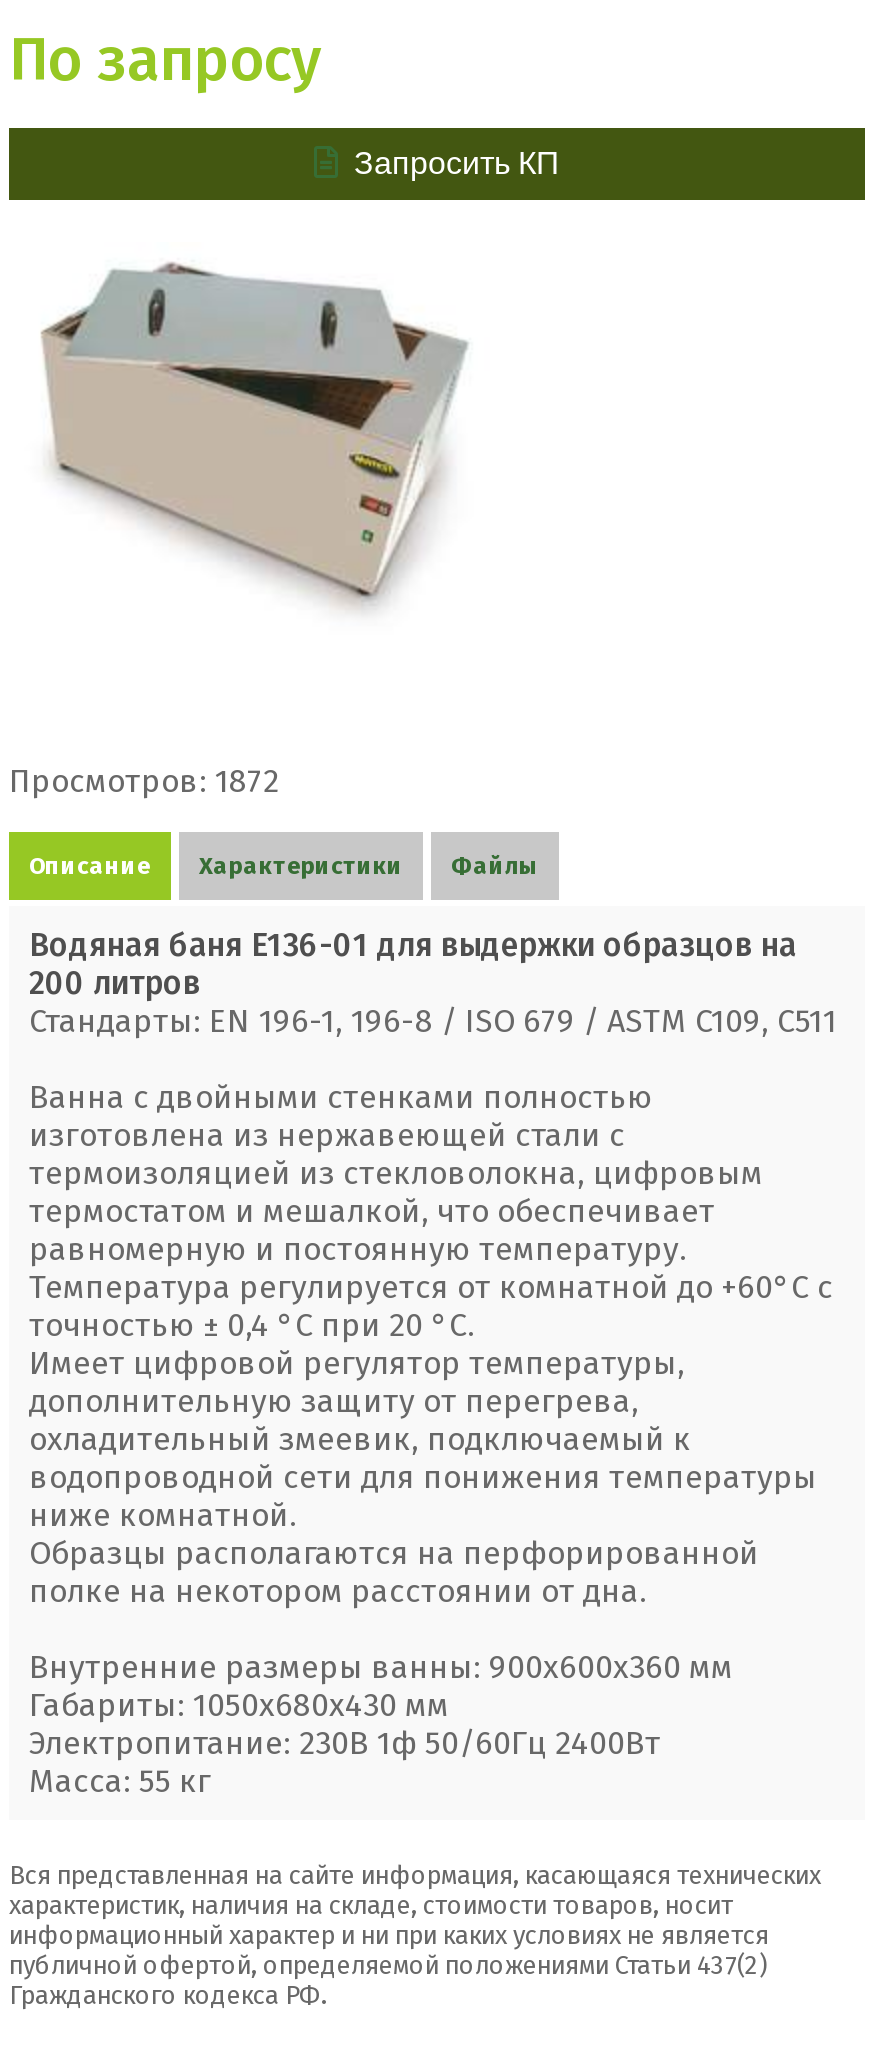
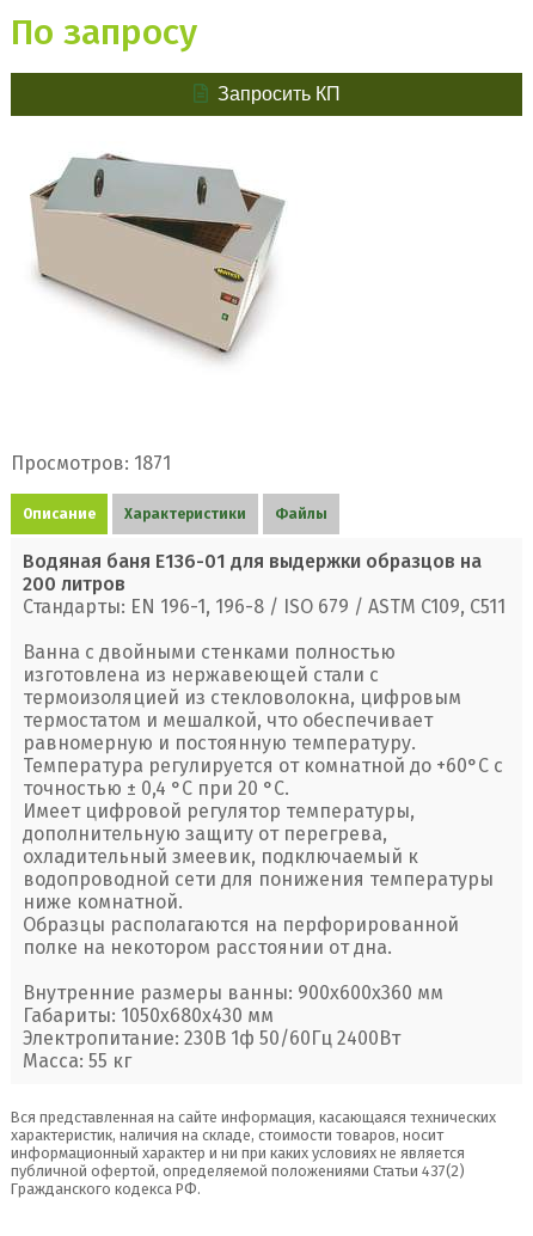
[9,762,279,800] Просмотров: 1872 -> [11,452,171,475] Просмотров: 1871

